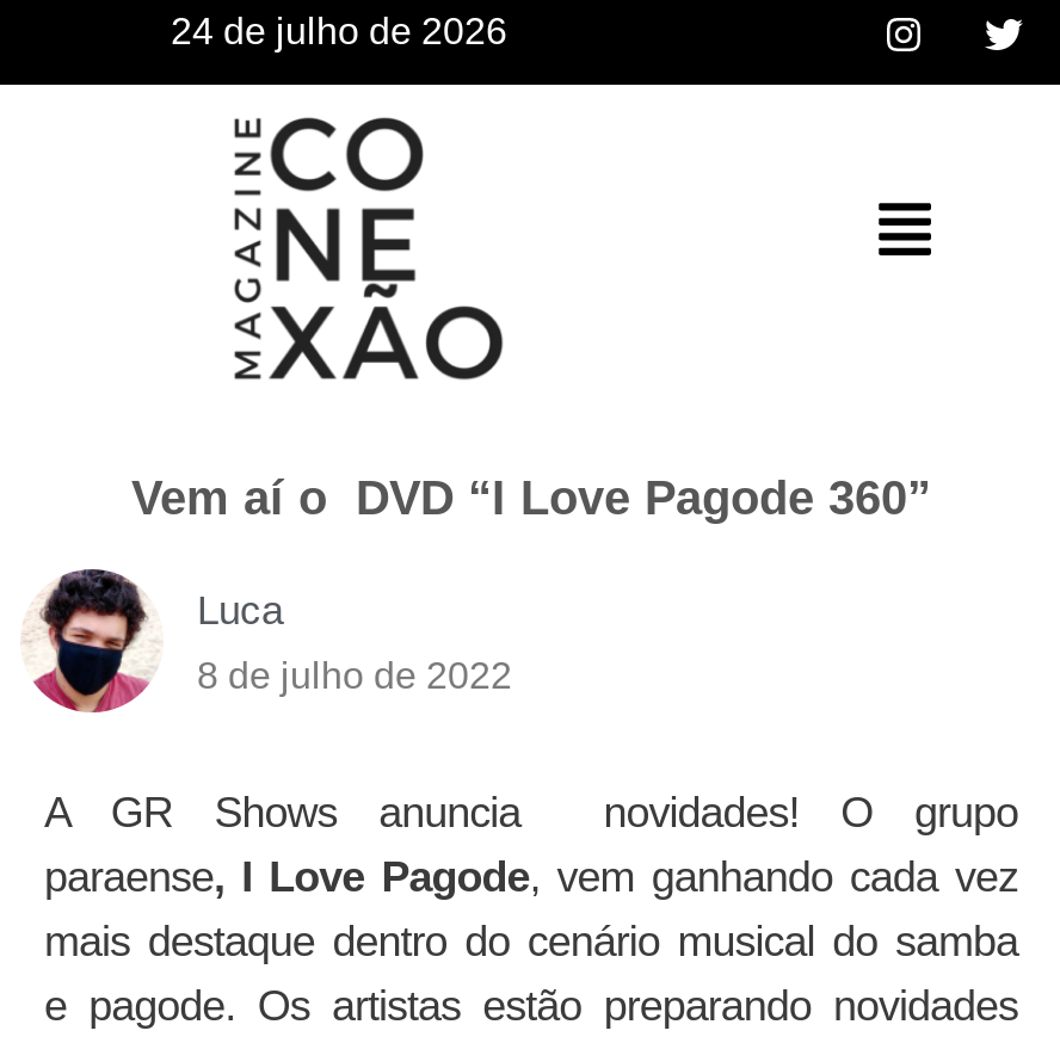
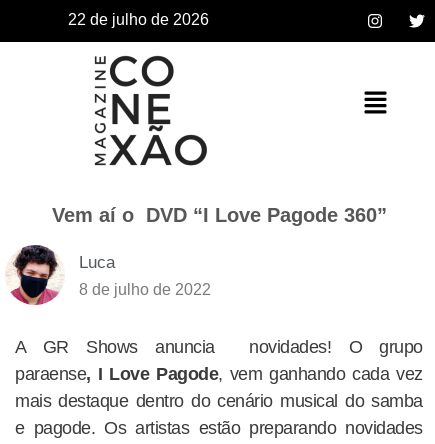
[171,11,507,51] 24 de julho de 2026 -> [68,11,209,28] 22 de julho de 2026

